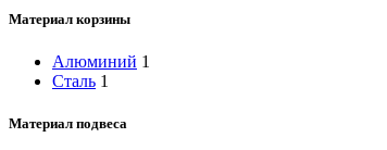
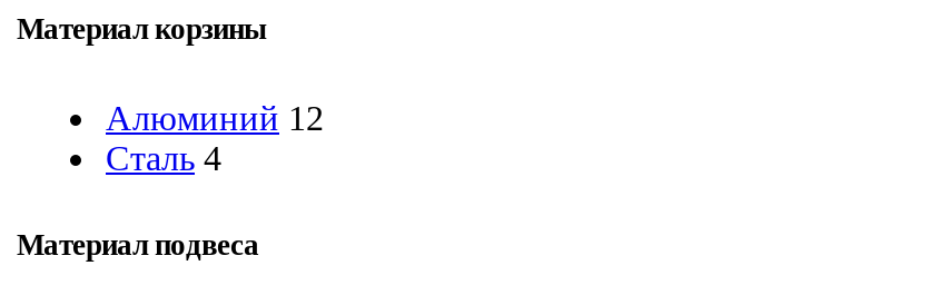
[52,52,150,71] Алюминий 1 -> [106,98,324,136] Алюминий 12
[52,72,109,90] Сталь 1 -> [106,138,221,176] Сталь 4

